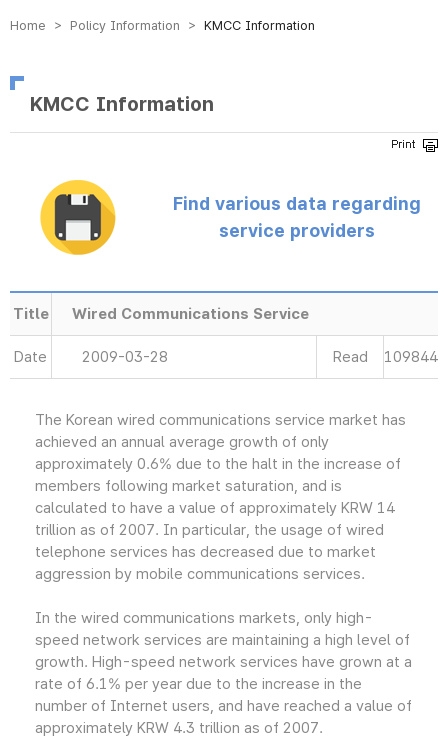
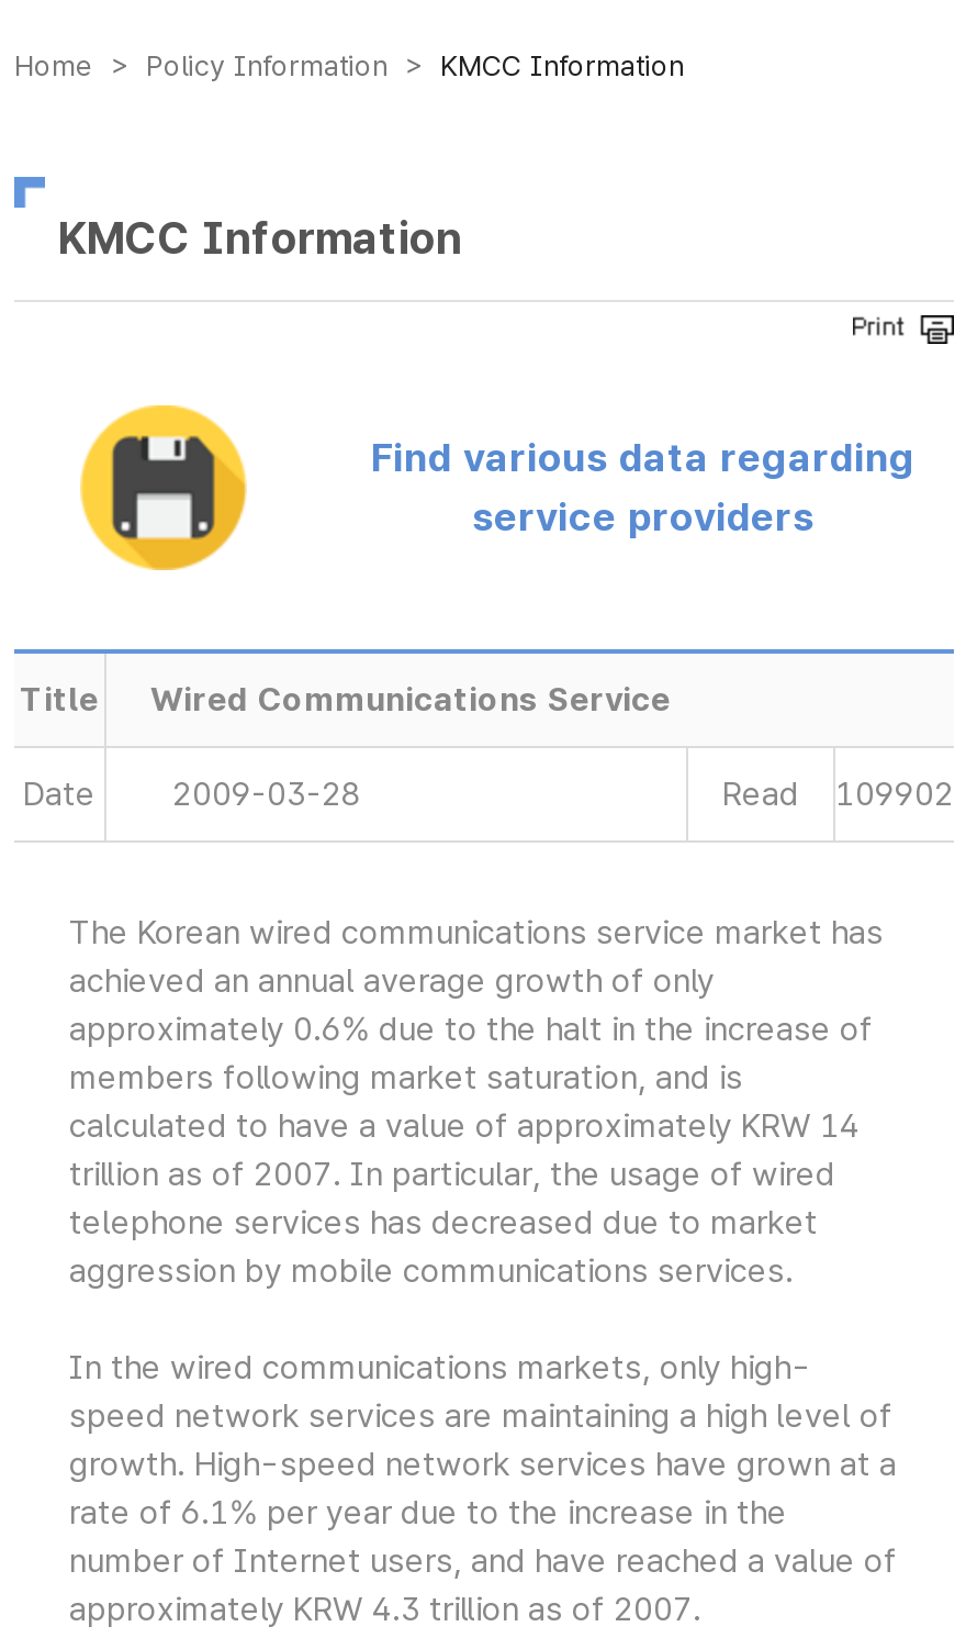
[332,348,438,366] Read 109844 -> [722,775,954,814] Read 109902

